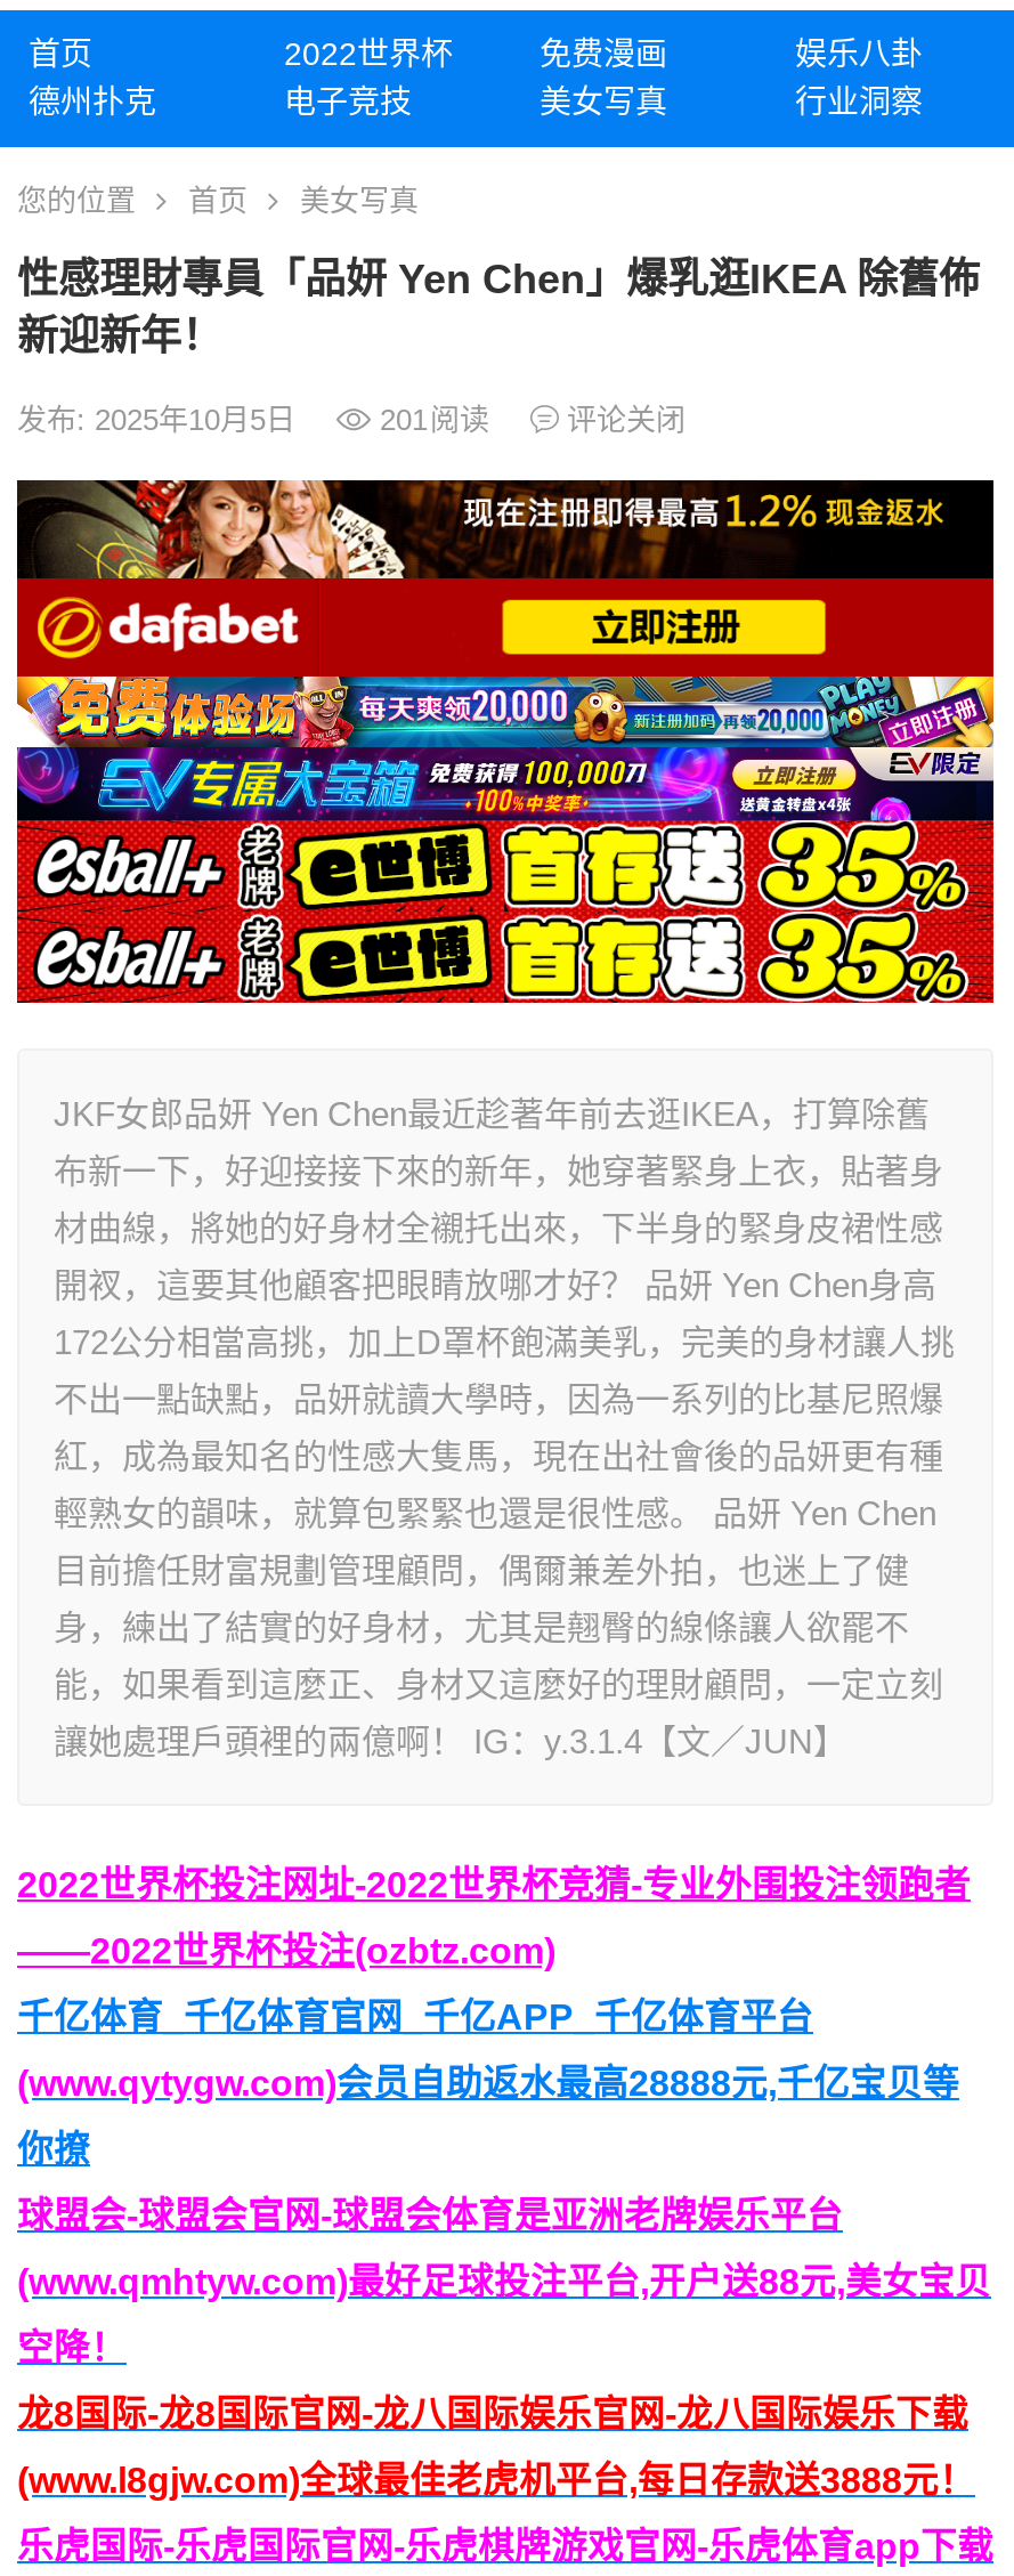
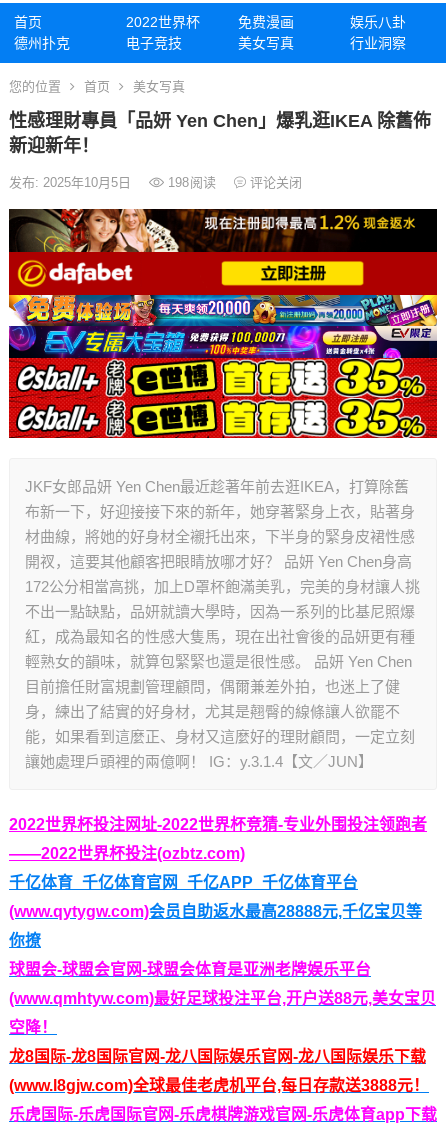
[17,403,686,437] 发布: 2025年10月5日 201阅读 评论关闭 -> [9,175,302,190] 发布: 2025年10月5日 198阅读 评论关闭

